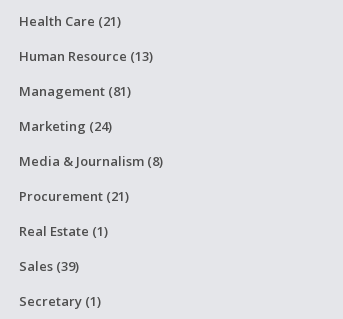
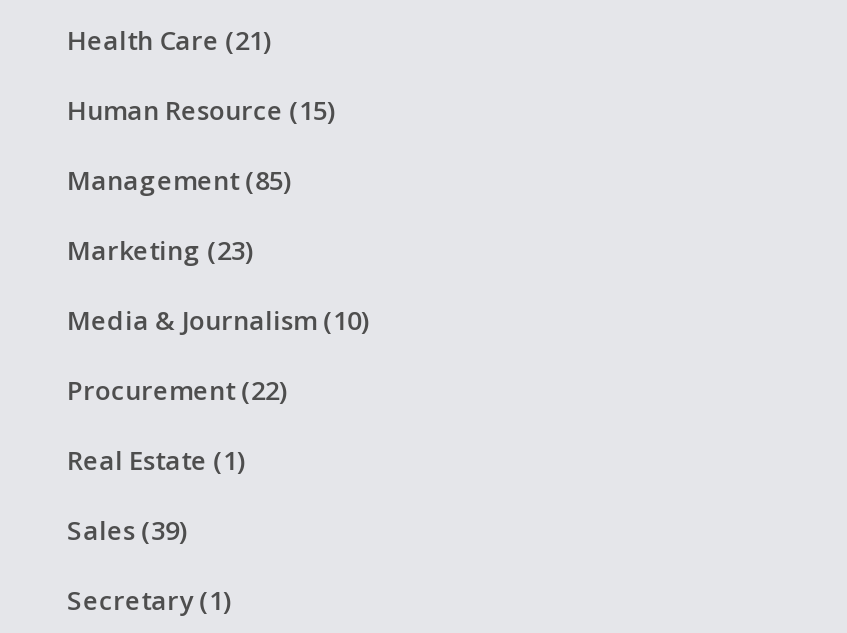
[19,47,153,65] Human Resource (13) -> [67,92,335,128] Human Resource (15)
[19,82,131,100] Management (81) -> [67,162,291,198] Management (85)
[19,117,112,135] Marketing (24) -> [67,232,253,268] Marketing (23)
[19,152,163,170] Media & Journalism (8) -> [67,302,369,338] Media & Journalism (10)
[19,187,129,205] Procurement (21) -> [67,372,287,408] Procurement (22)

